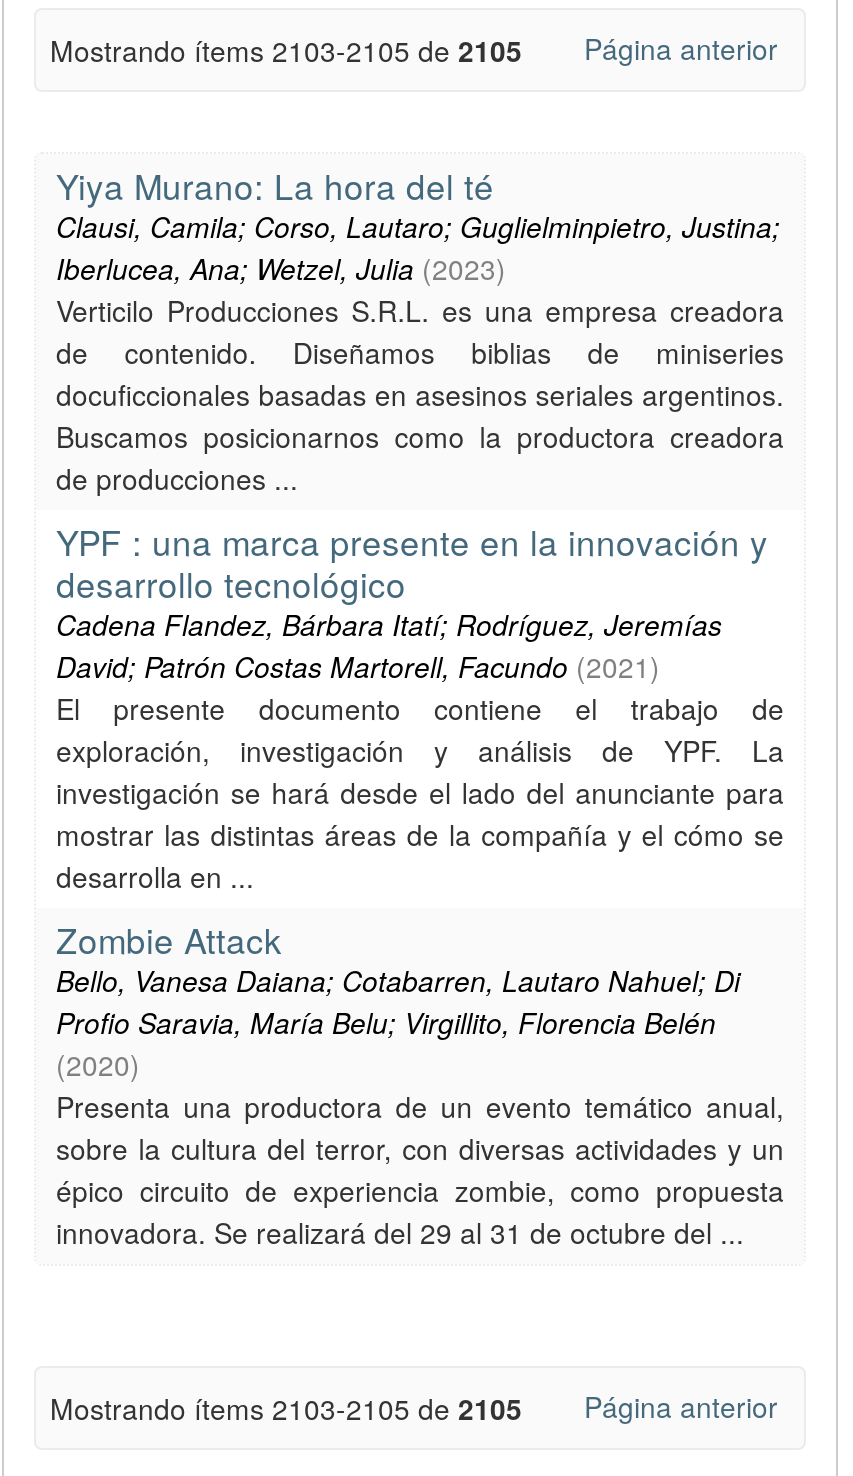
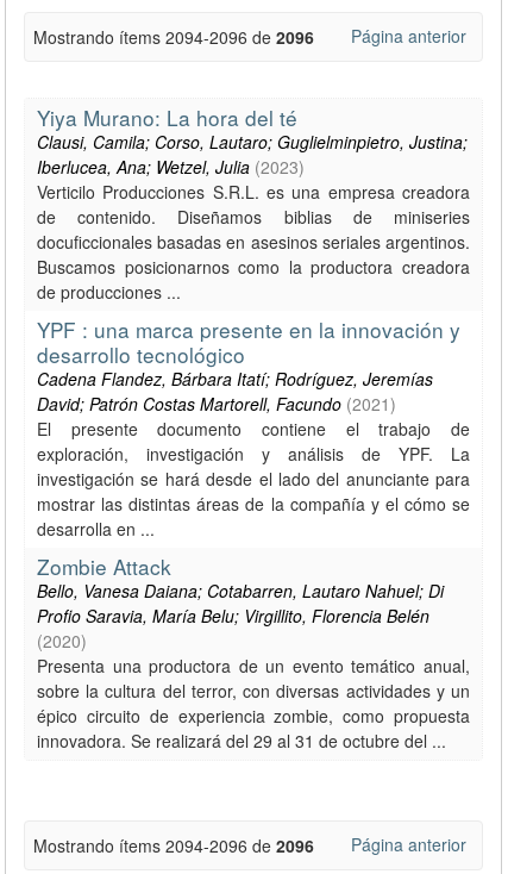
[50,30,522,70] Mostrando ítems 2103-2105 de 2105 -> [33,25,314,49] Mostrando ítems 2094-2096 de 2096
[50,1388,522,1428] Mostrando ítems 2103-2105 de 2105 -> [33,834,314,857] Mostrando ítems 2094-2096 de 2096

